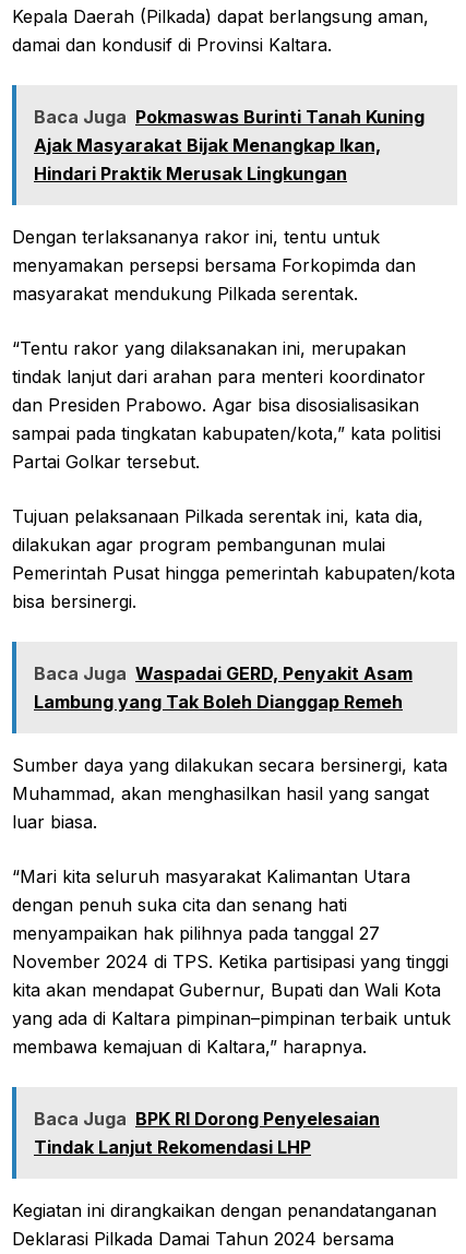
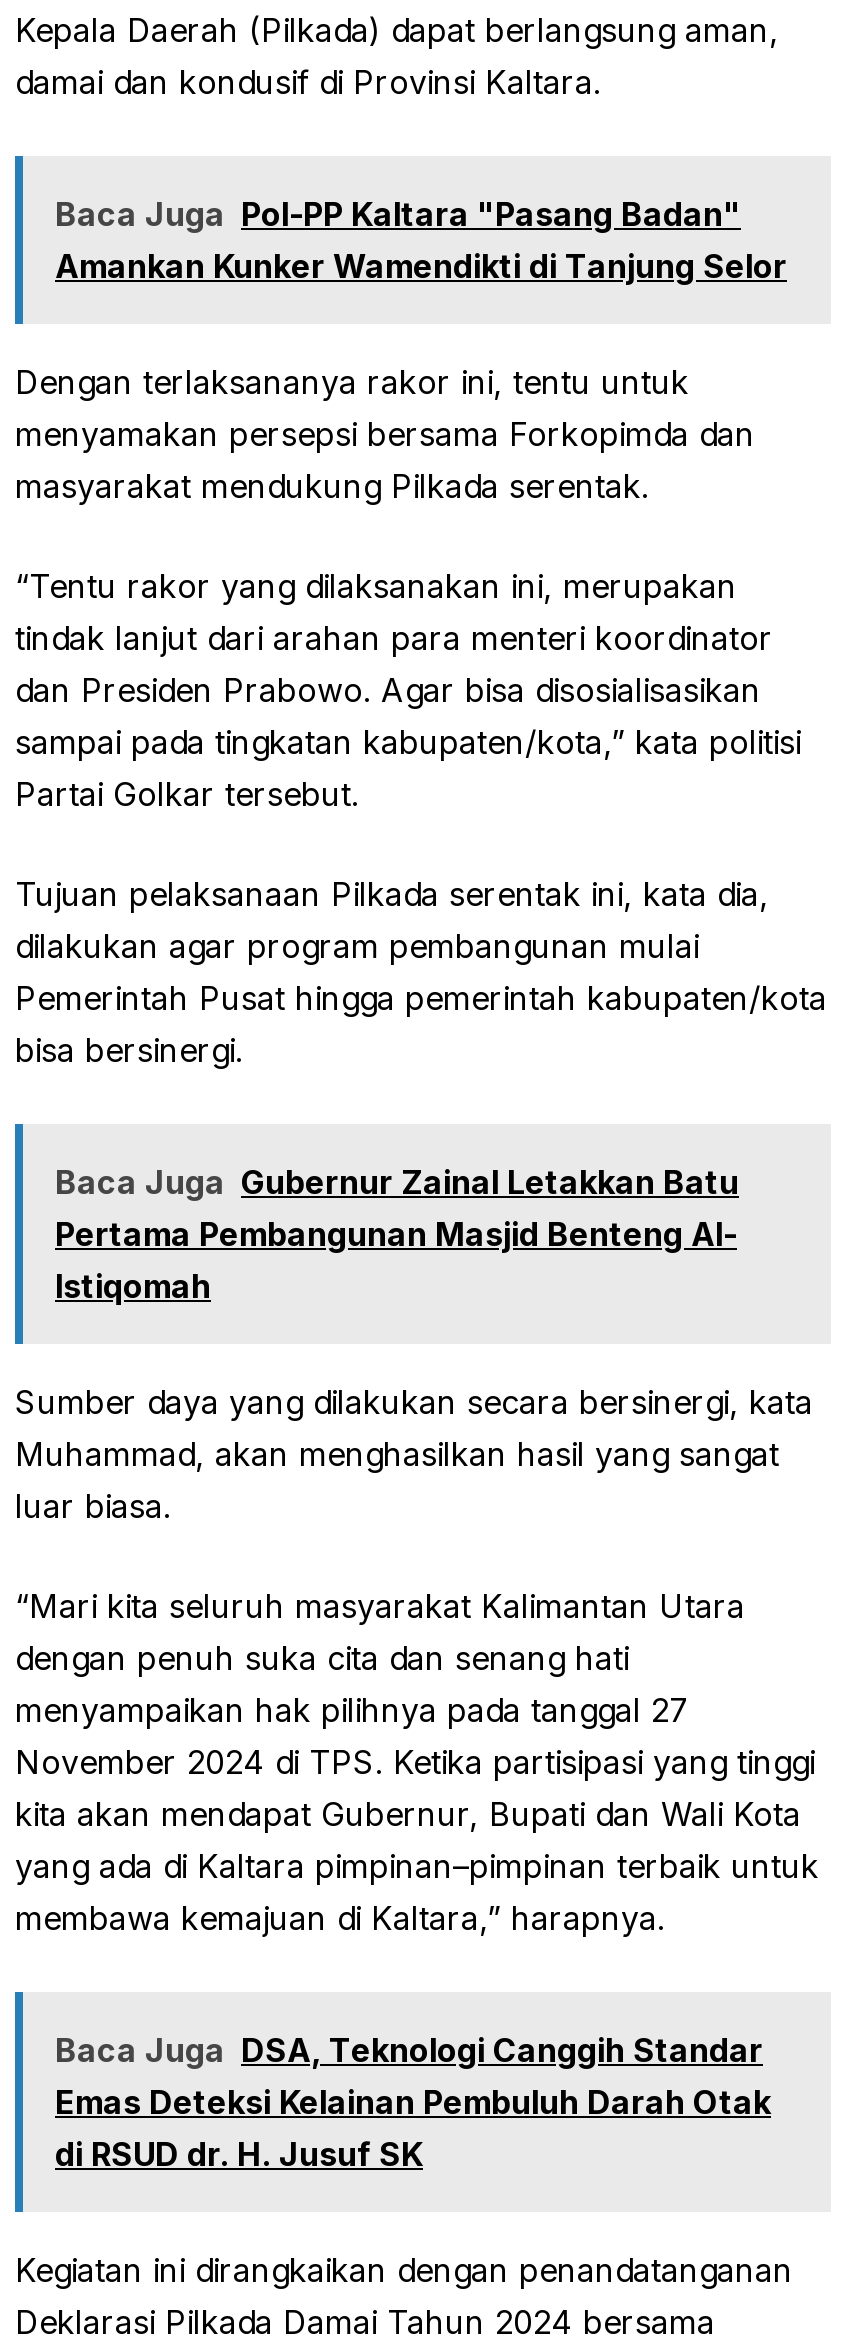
[34,105,425,184] Baca Juga Pokmaswas Burinti Tanah Kuning | Ajak Masyarakat Bijak Menangkap Ikan, | Hindari Praktik Merusak Lingkungan -> [55,193,787,285] Baca Juga Pol-PP Kaltara "Pasang Badan" | Amankan Kunker Wamendikti di Tanjung Selor
moved [12,225,455,612] -> [15,361,827,1069]: Dengan terlaksananya rakor ini, tentu untuk | menyamakan persepsi bersama Forkopimda dan | masyarakat mendukung Pilkada serentak. | ... | Pemerintah Pusat hingga pemerintah kabupaten/kota | bisa bersinergi.
[34,662,413,712] Baca Juga Waspadai GERD, Penyakit Asam | Lambung yang Tak Boleh Dianggap Remeh -> [55,1161,739,1305] Baca Juga Gubernur Zainal Letakkan Batu | Pertama Pembangunan Masjid Benteng Al- | Istiqomah
[34,1107,380,1157] Baca Juga BPK RI Dorong Penyelesaian | Tindak Lanjut Rekomendasi LHP -> [55,2029,771,2173] Baca Juga DSA, Teknologi Canggih Standar | Emas Deteksi Kelainan Pembuluh Darah Otak | di RSUD dr. H. Jusuf SK

